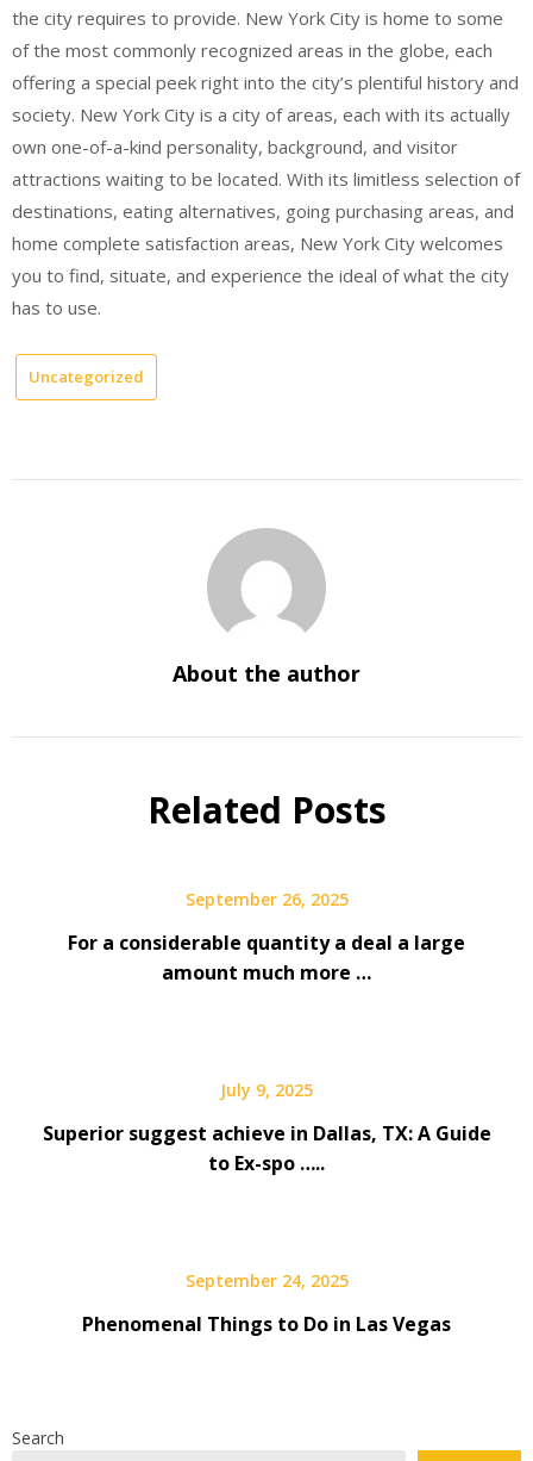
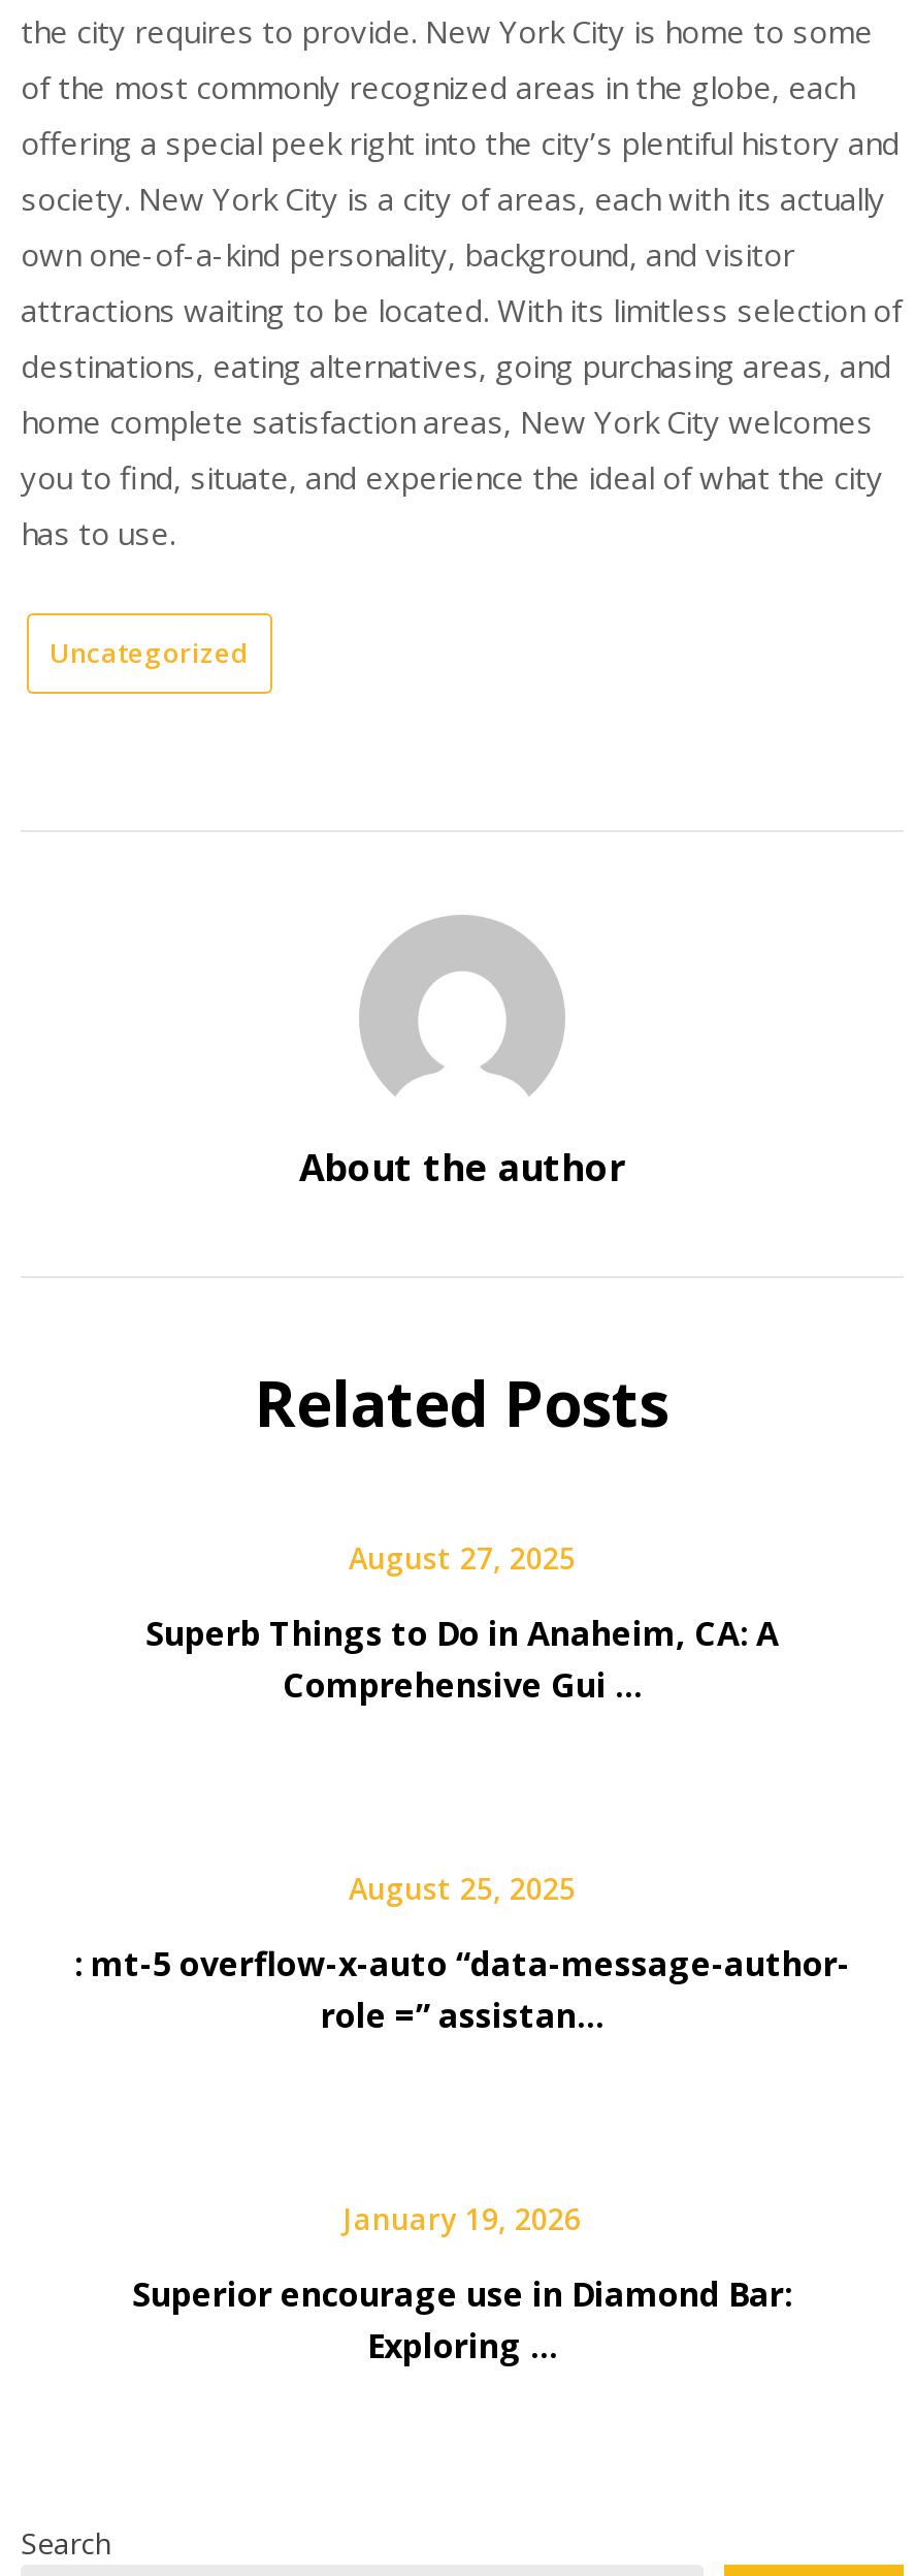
[185,887,348,910] September 26, 2025 -> [349,1537,576,1577] August 27, 2025
[68,929,465,985] For a considerable quantity a deal a large | amount much more … -> [145,1610,779,1707] Superb Things to Do in Anaheim, CA: A | Comprehensive Gui …
[220,1078,313,1101] July 9, 2025 -> [349,1868,576,1907] August 25, 2025
[42,1120,491,1176] Superior suggest achieve in Dallas, TX: A Guide | to Ex-spo ….. -> [74,1940,850,2037] : mt-5 overflow-x-auto “data-message-author- | role =” assistan…
[185,1269,348,1291] September 24, 2025 -> [344,2198,581,2237] January 19, 2026
[82,1310,451,1336] Phenomenal Things to Do in Las Vegas -> [132,2270,792,2367] Superior encourage use in Diamond Bar: | Exploring …

